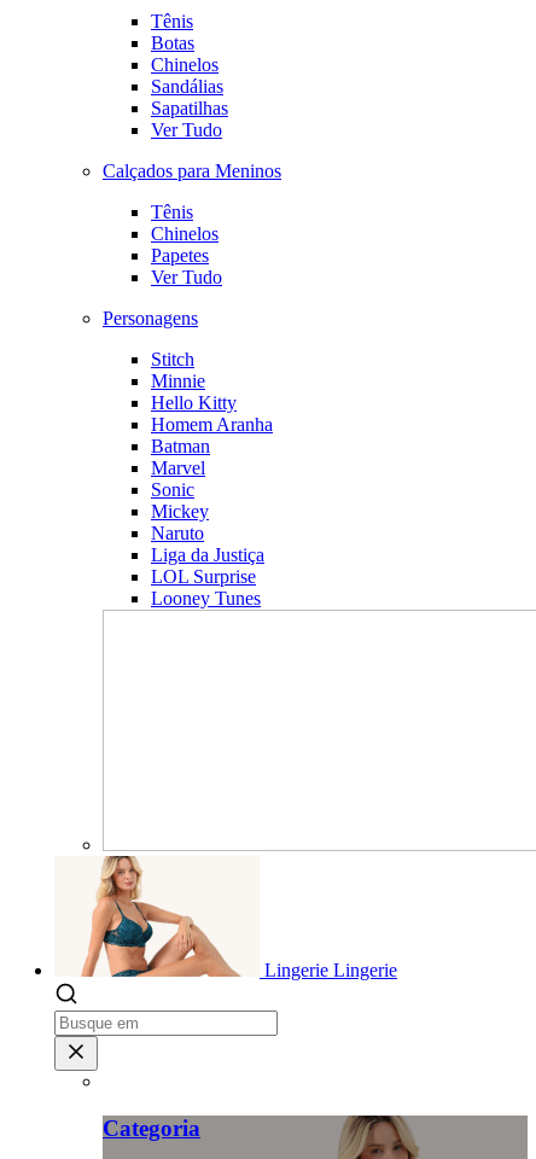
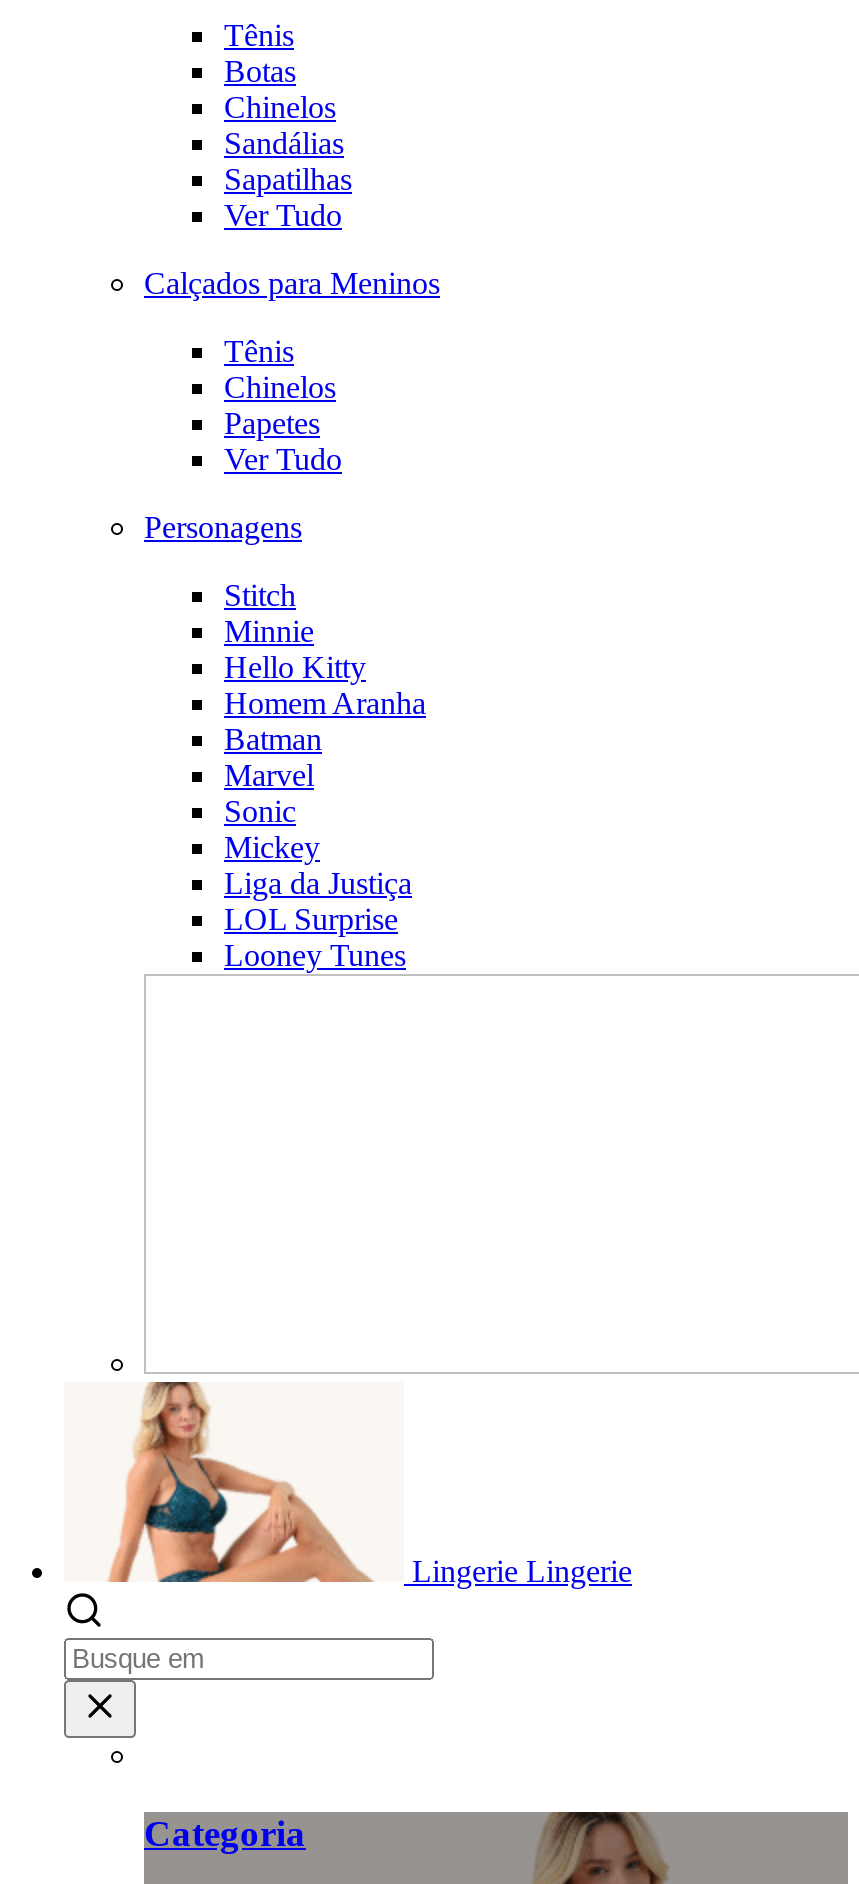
[151,523,204,544] Naruto -> none

